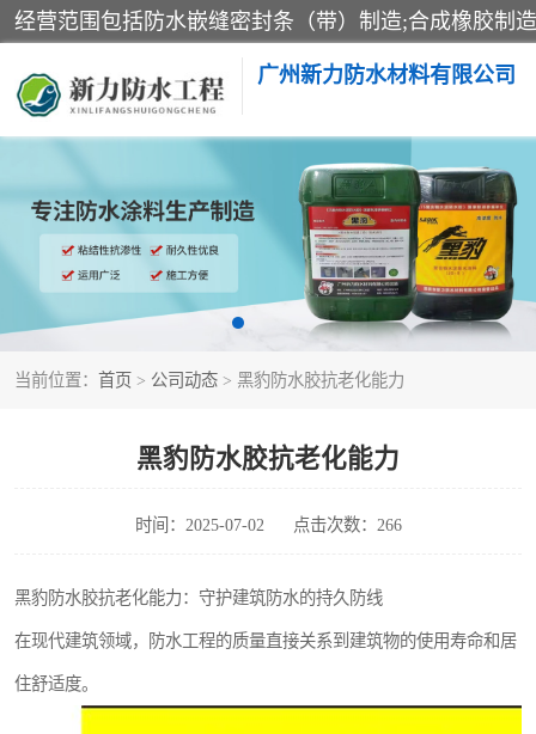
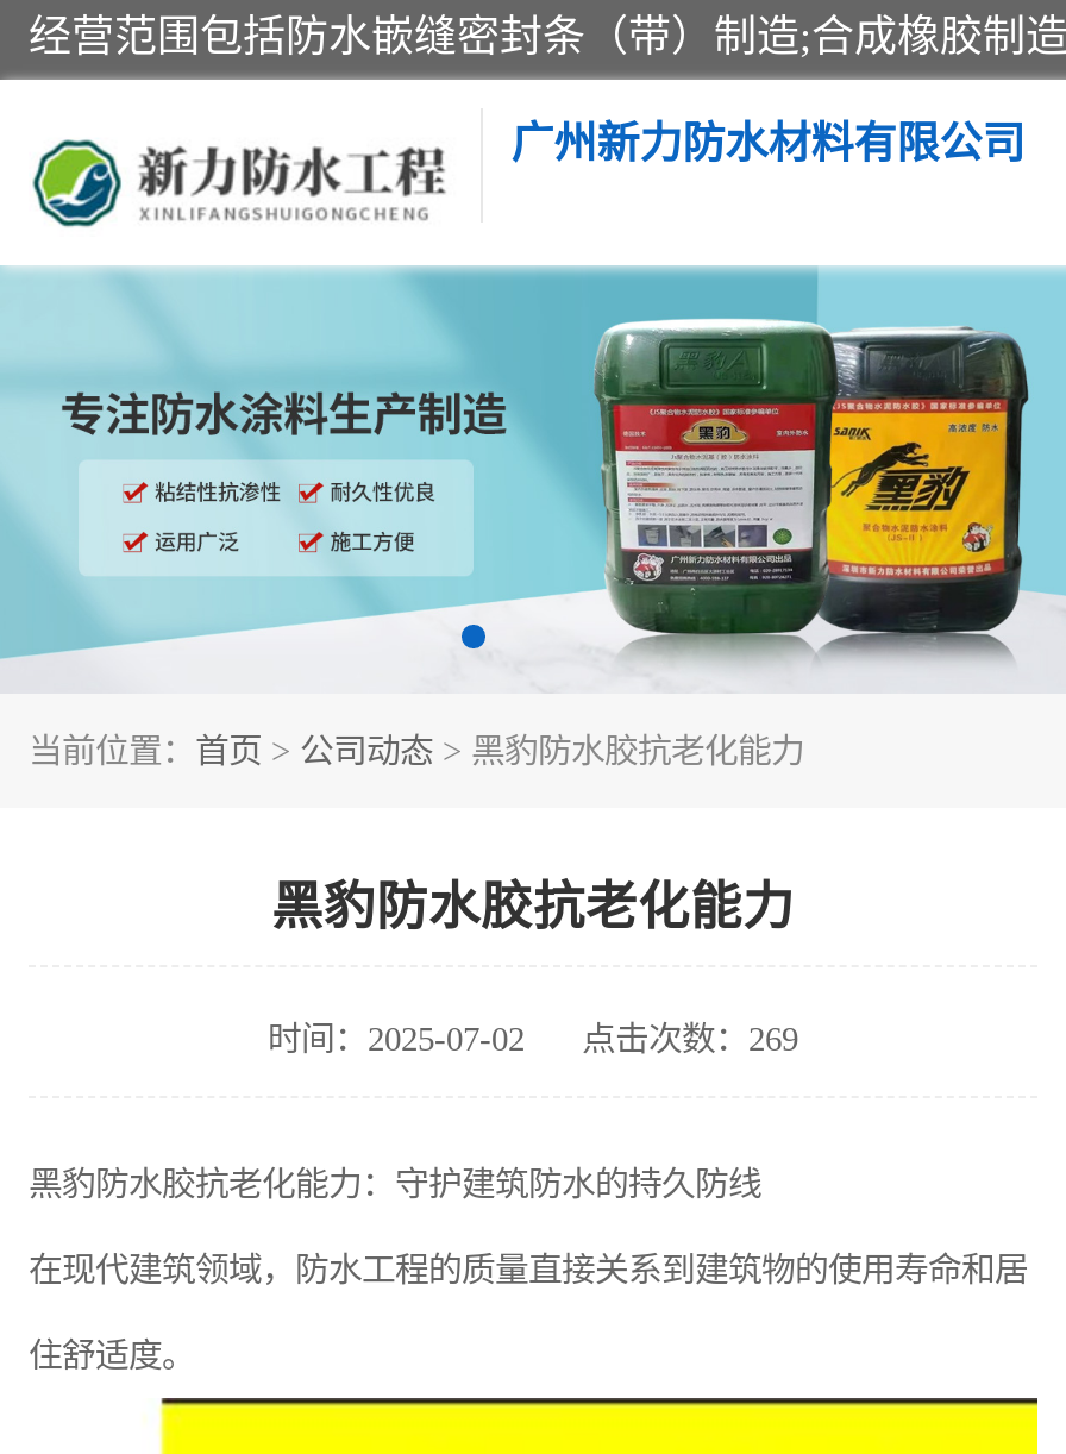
[135,515,401,534] 时间：2025-07-02 点击次数：266 -> [268,1020,798,1058] 时间：2025-07-02 点击次数：269

